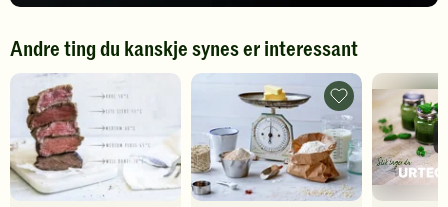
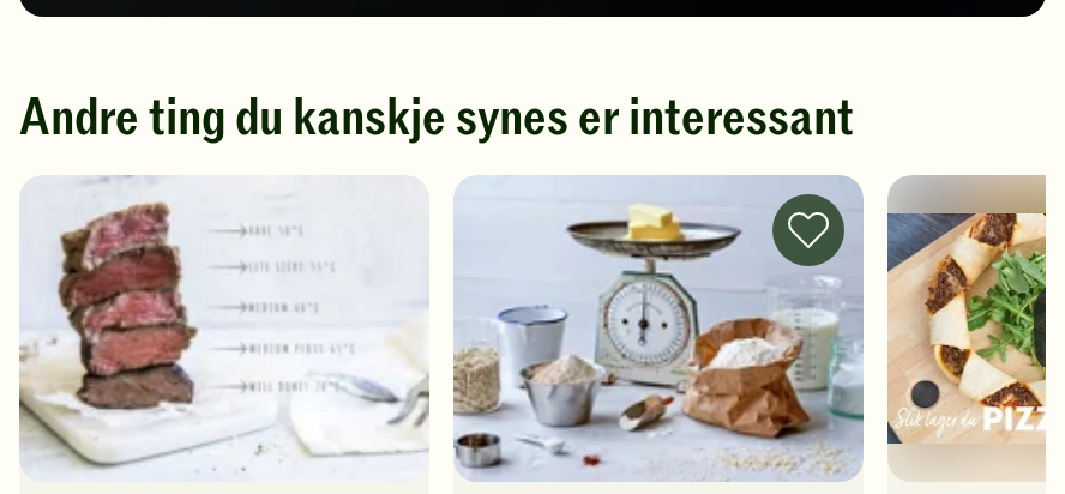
[372,75,439,189] [image] -> [885,177,1048,456] [image]

